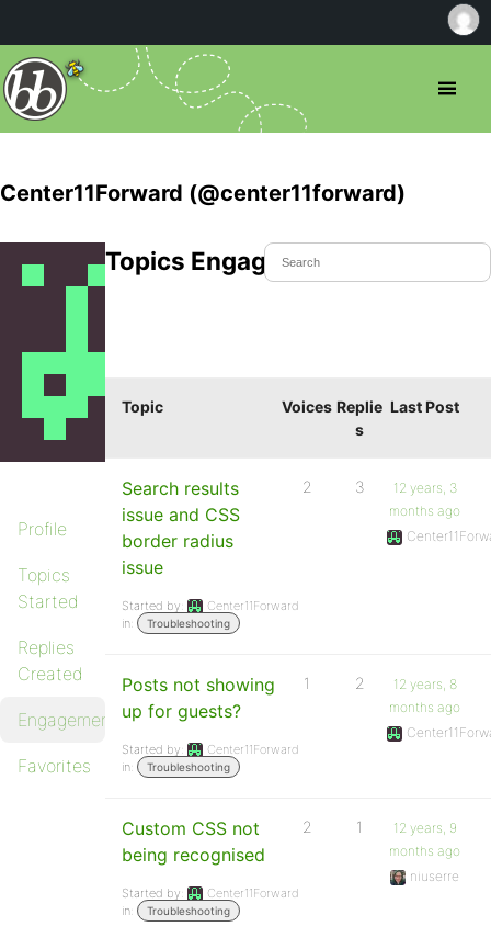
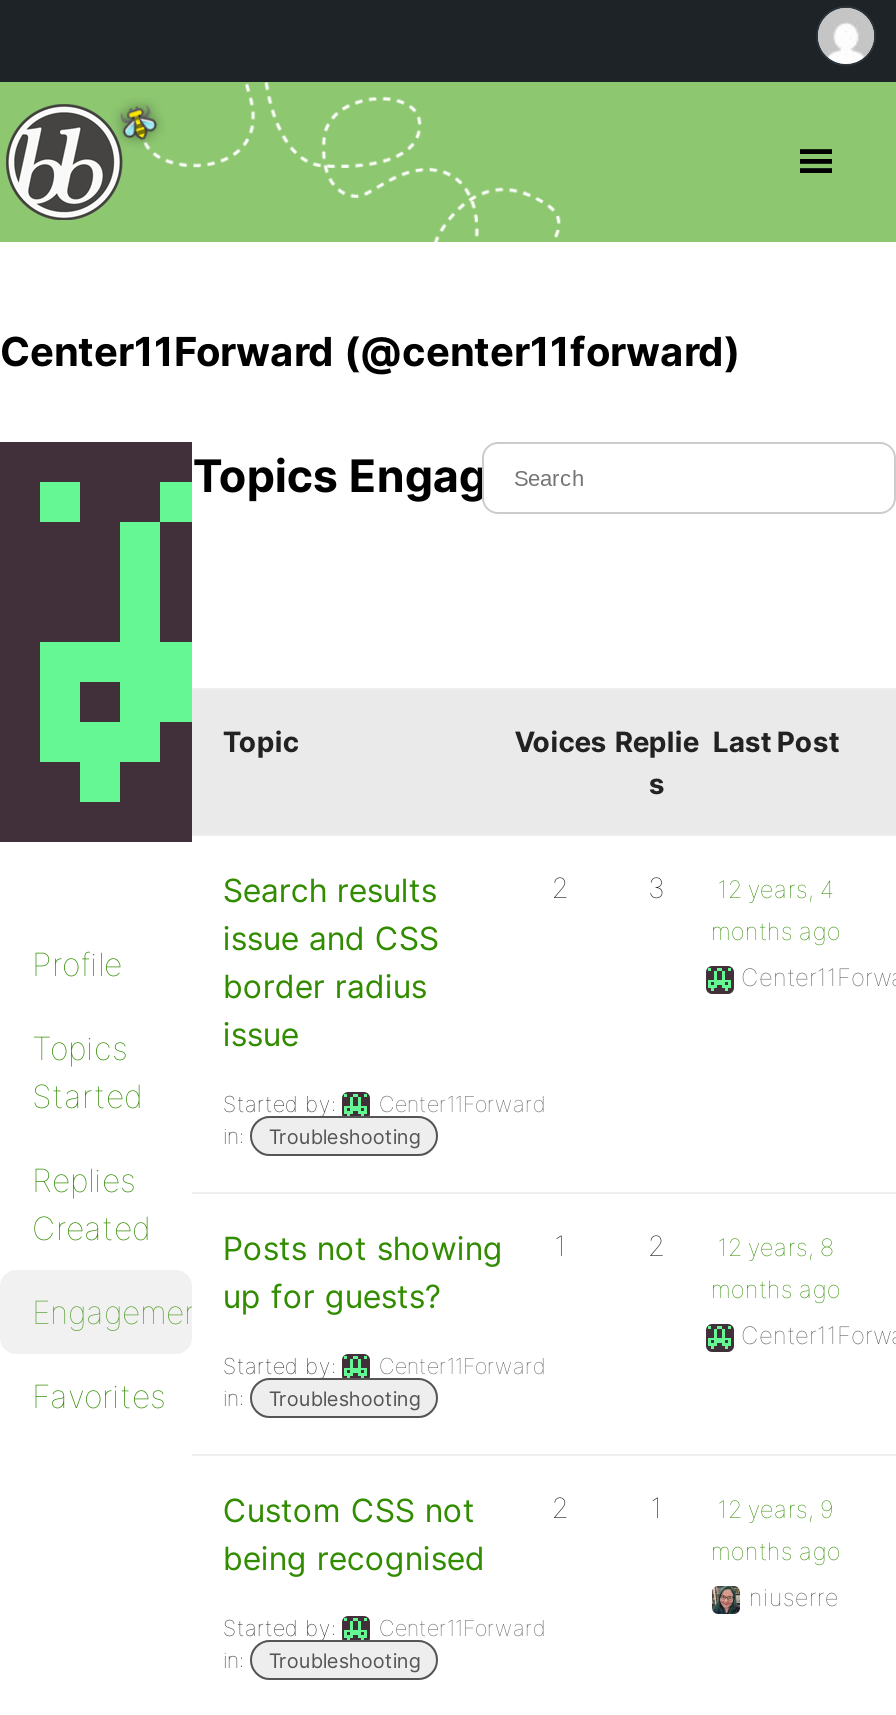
[355,477,457,496] 3 12 years, 3 -> [648,870,834,904] 3 12 years, 4

